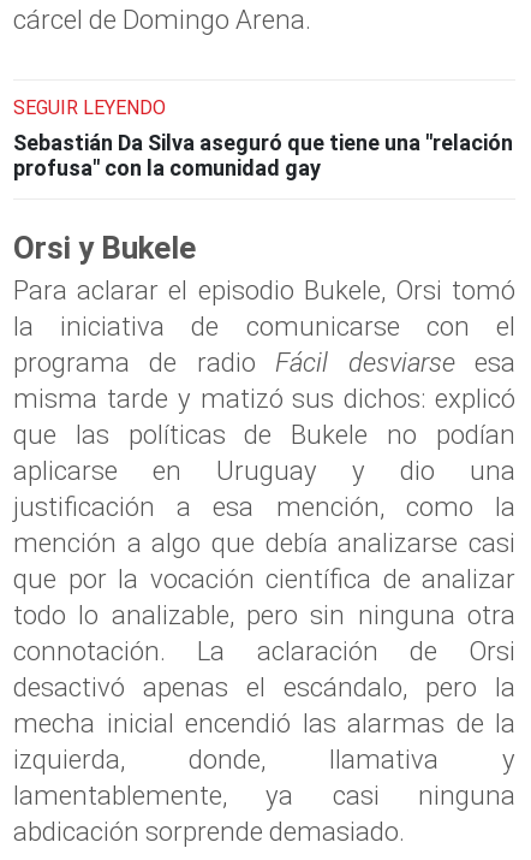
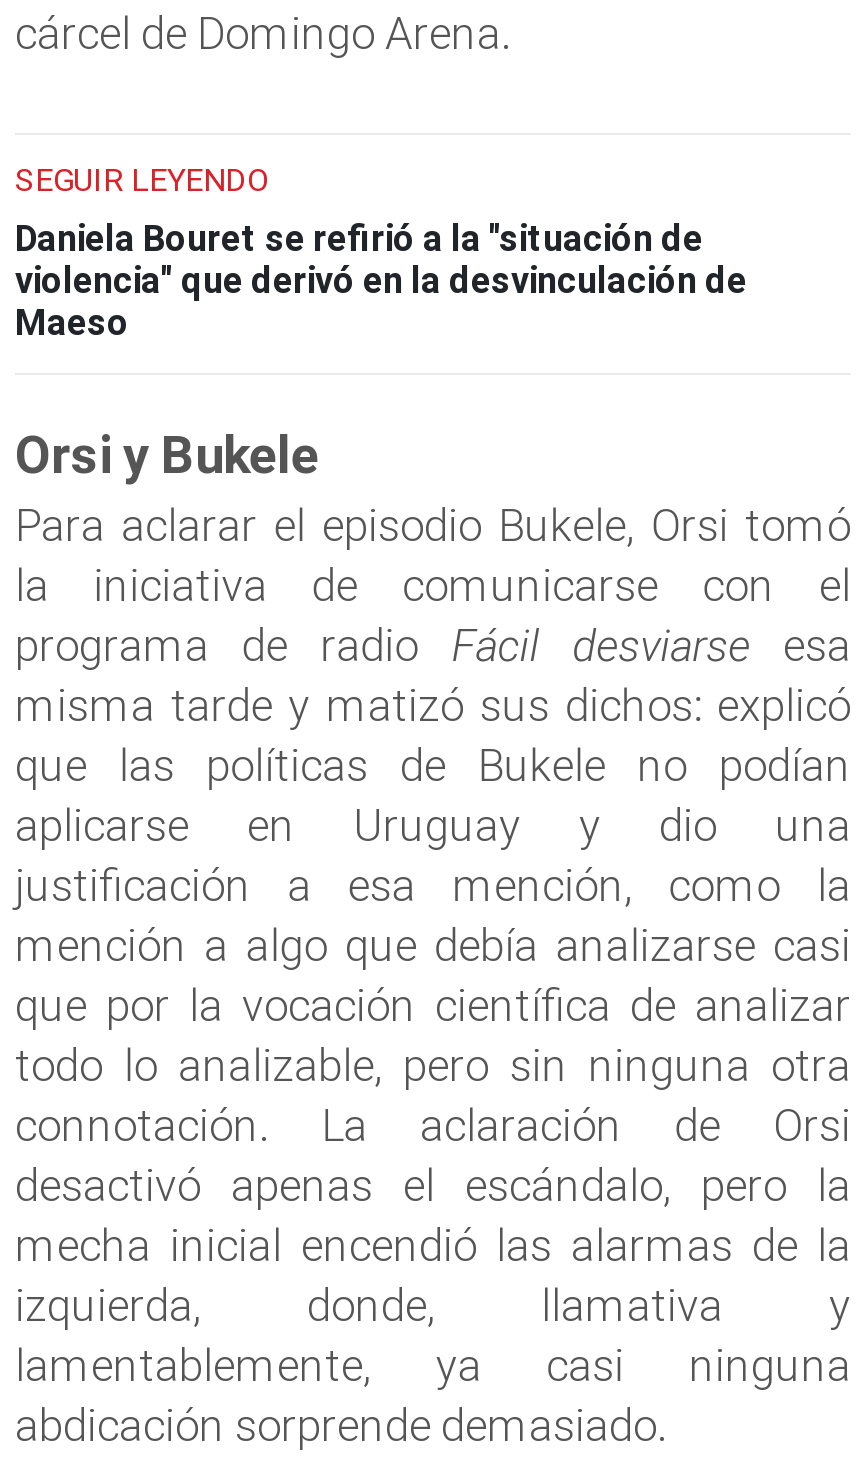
[13,130,513,180] Sebastián Da Silva aseguró que tiene una "relación | profusa" con la comunidad gay -> [15,216,747,342] Daniela Bouret se refirió a la "situación de | violencia" que derivó en la desvinculación de | Maeso

